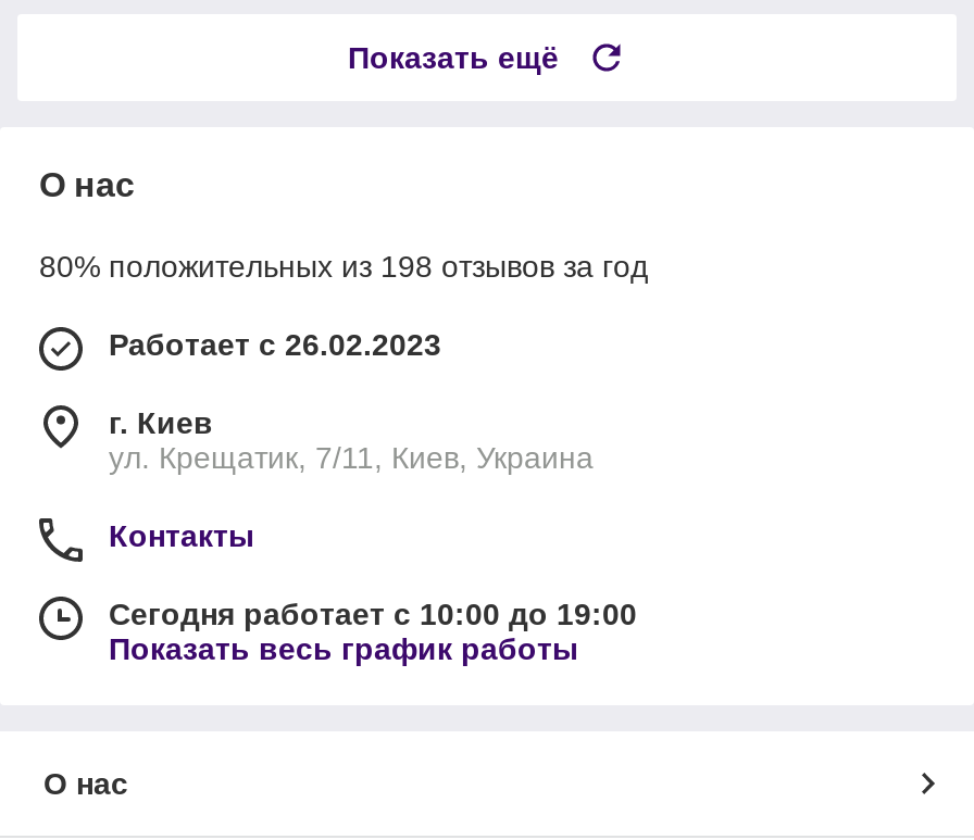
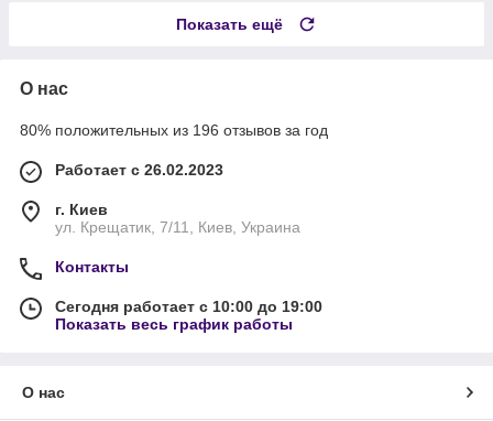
[39,250,648,284] 80% положительных из 198 отзывов за год -> [20,122,328,139] 80% положительных из 196 отзывов за год

